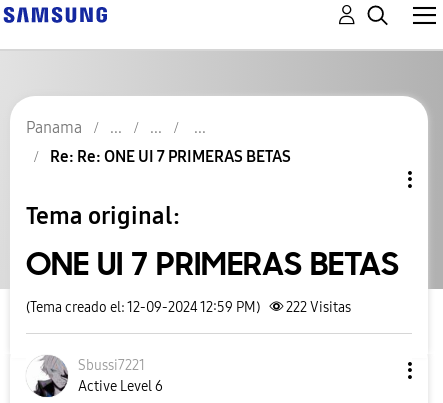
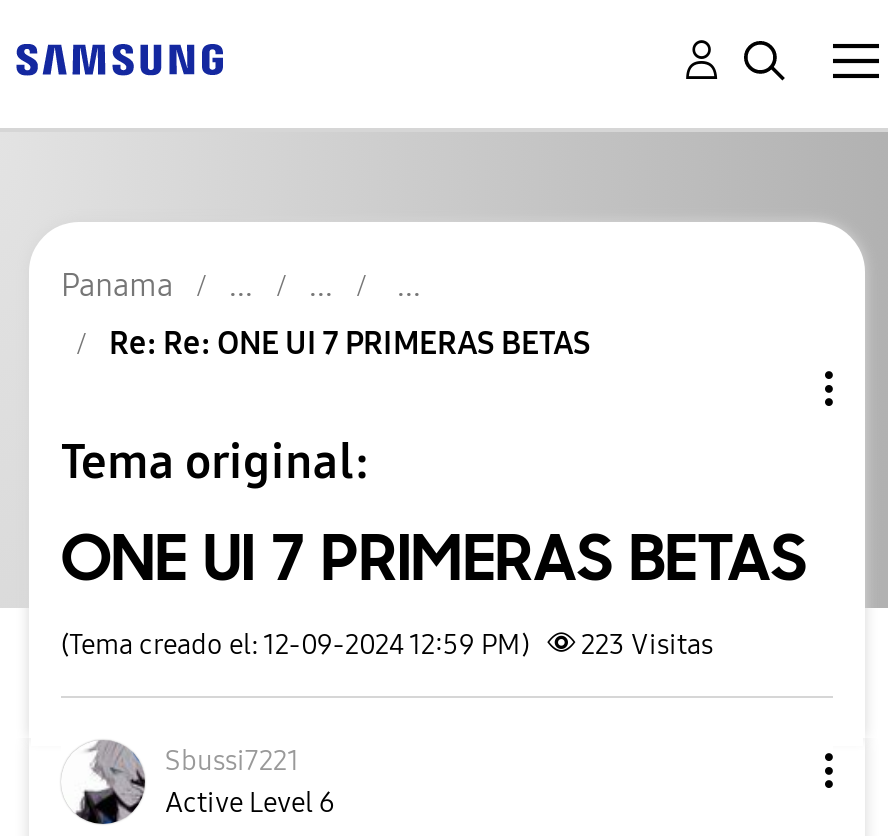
[26,299,351,316] (Tema creado el: 12-09-2024 12:59 PM) 222 Visitas -> [61,628,713,662] (Tema creado el: 12-09-2024 12:59 PM) 223 Visitas

